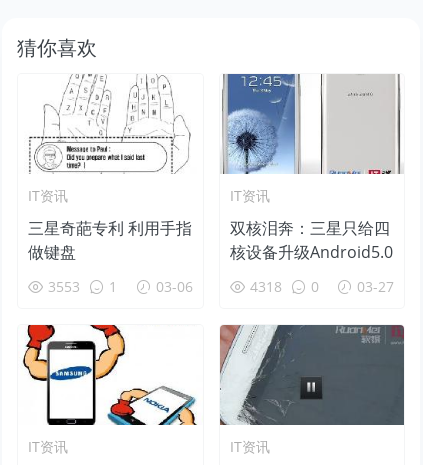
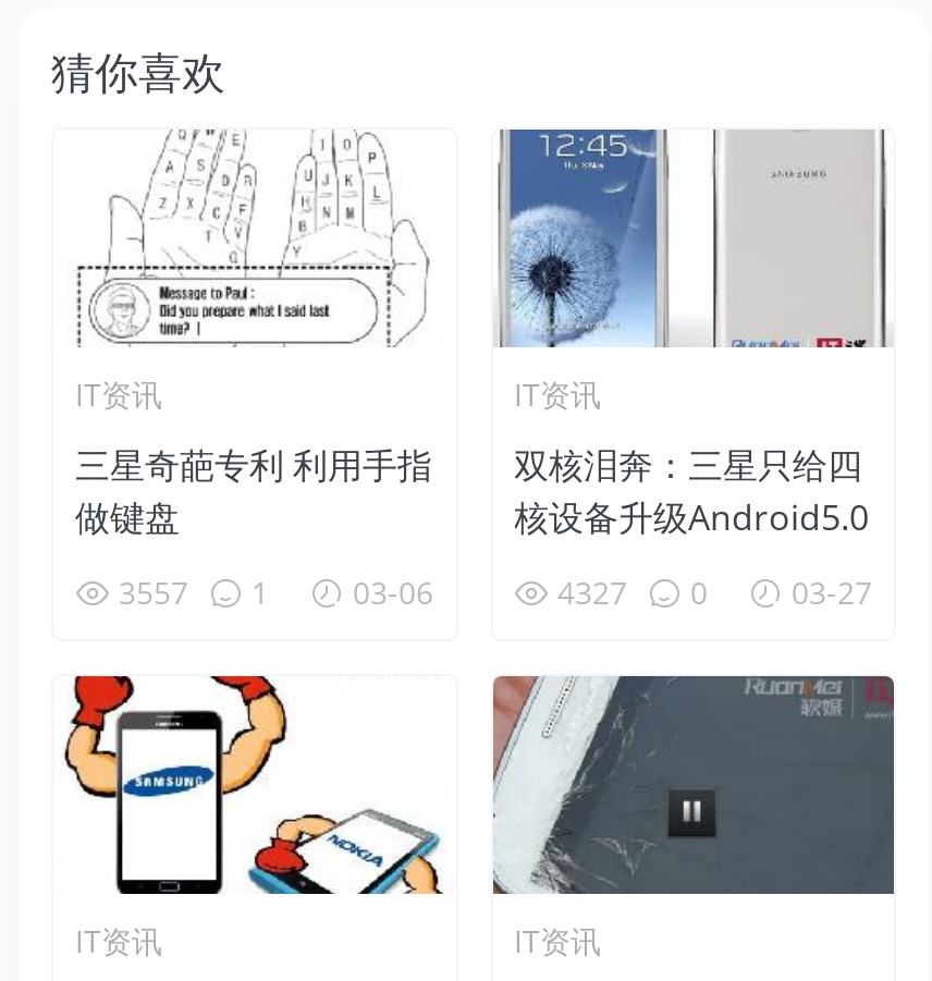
[44,277,192,296] 3553 1 03-06 -> [110,573,433,614] 3557 1 03-06
[245,277,394,296] 4318 0 03-27 -> [549,573,872,614] 4327 0 03-27

